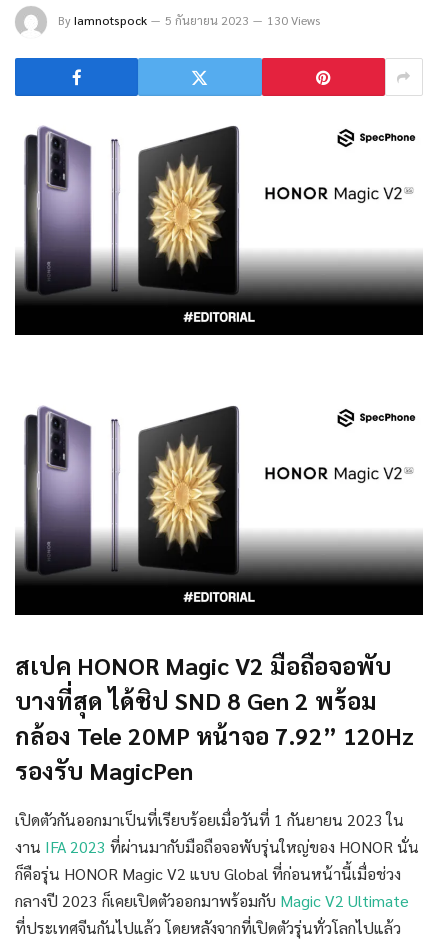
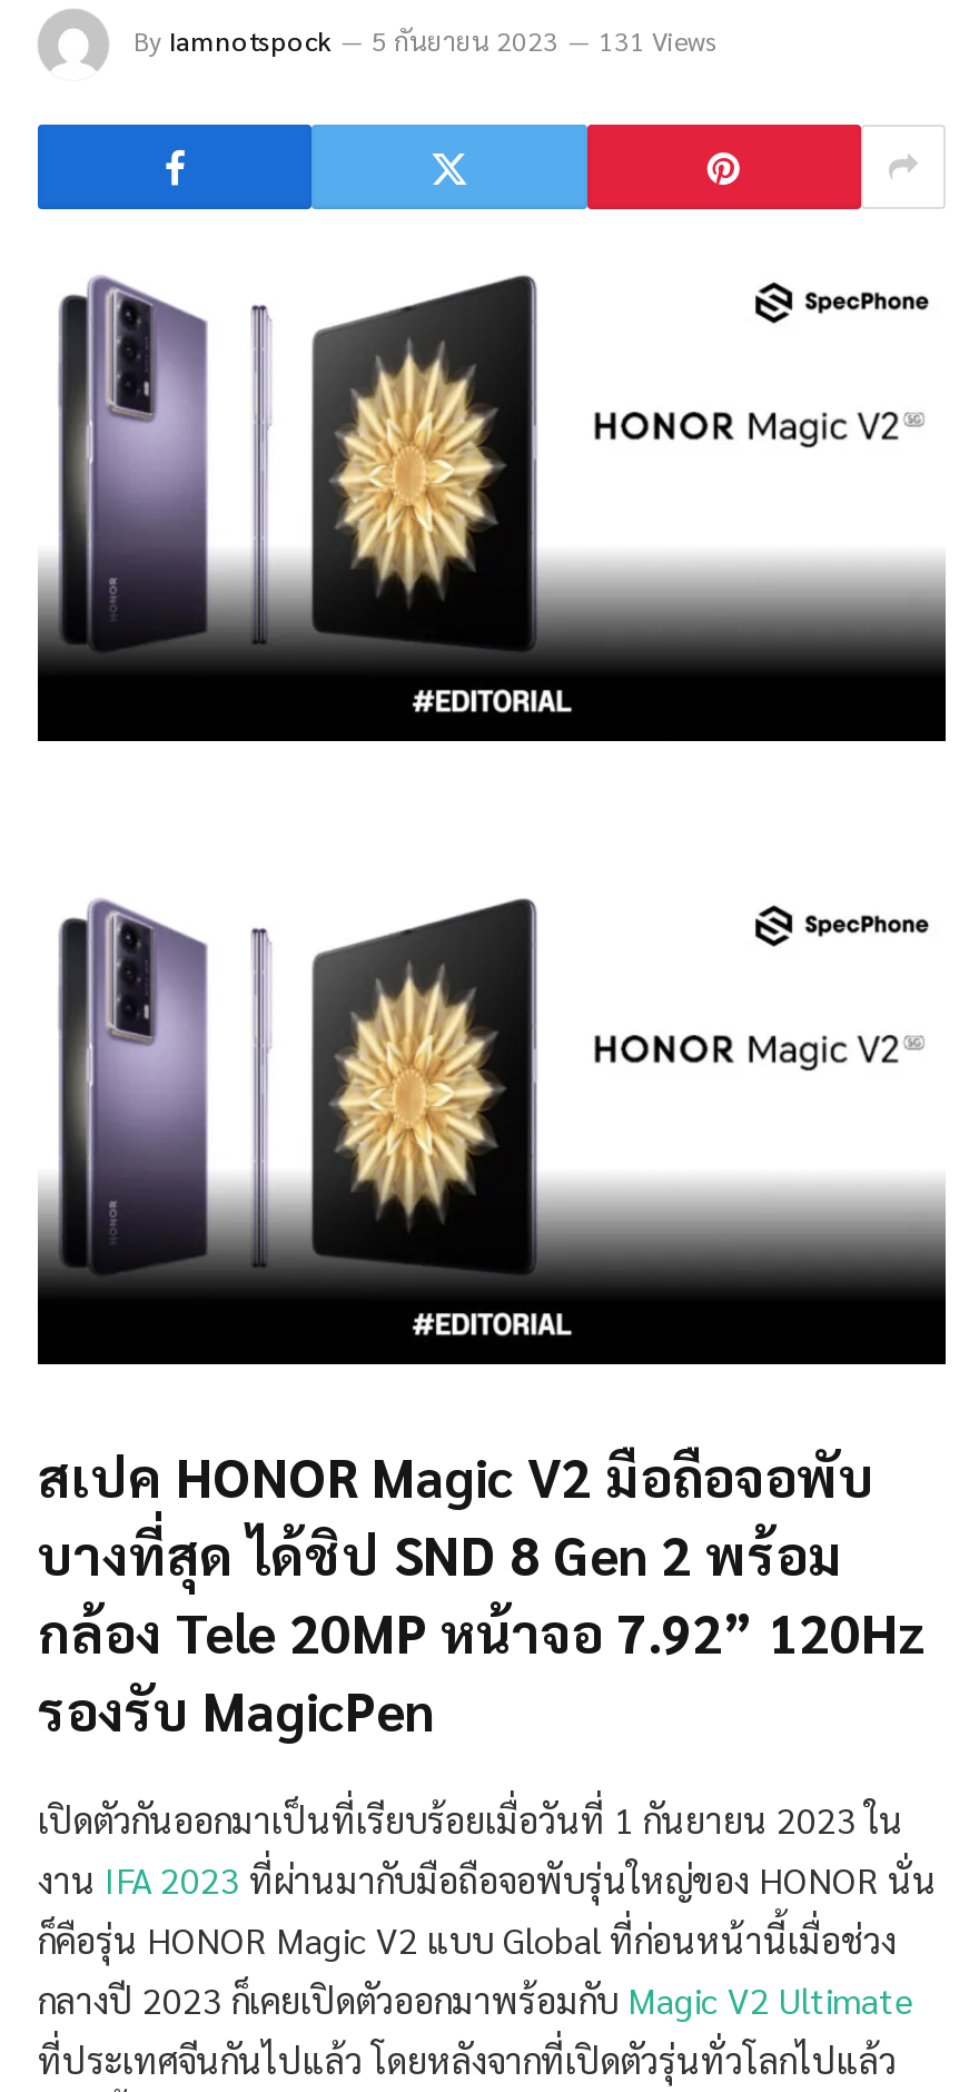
[58,12,320,28] By Iamnotspock 5 กันยายน 2023 130 Views -> [133,23,716,58] By Iamnotspock 5 กันยายน 2023 131 Views

